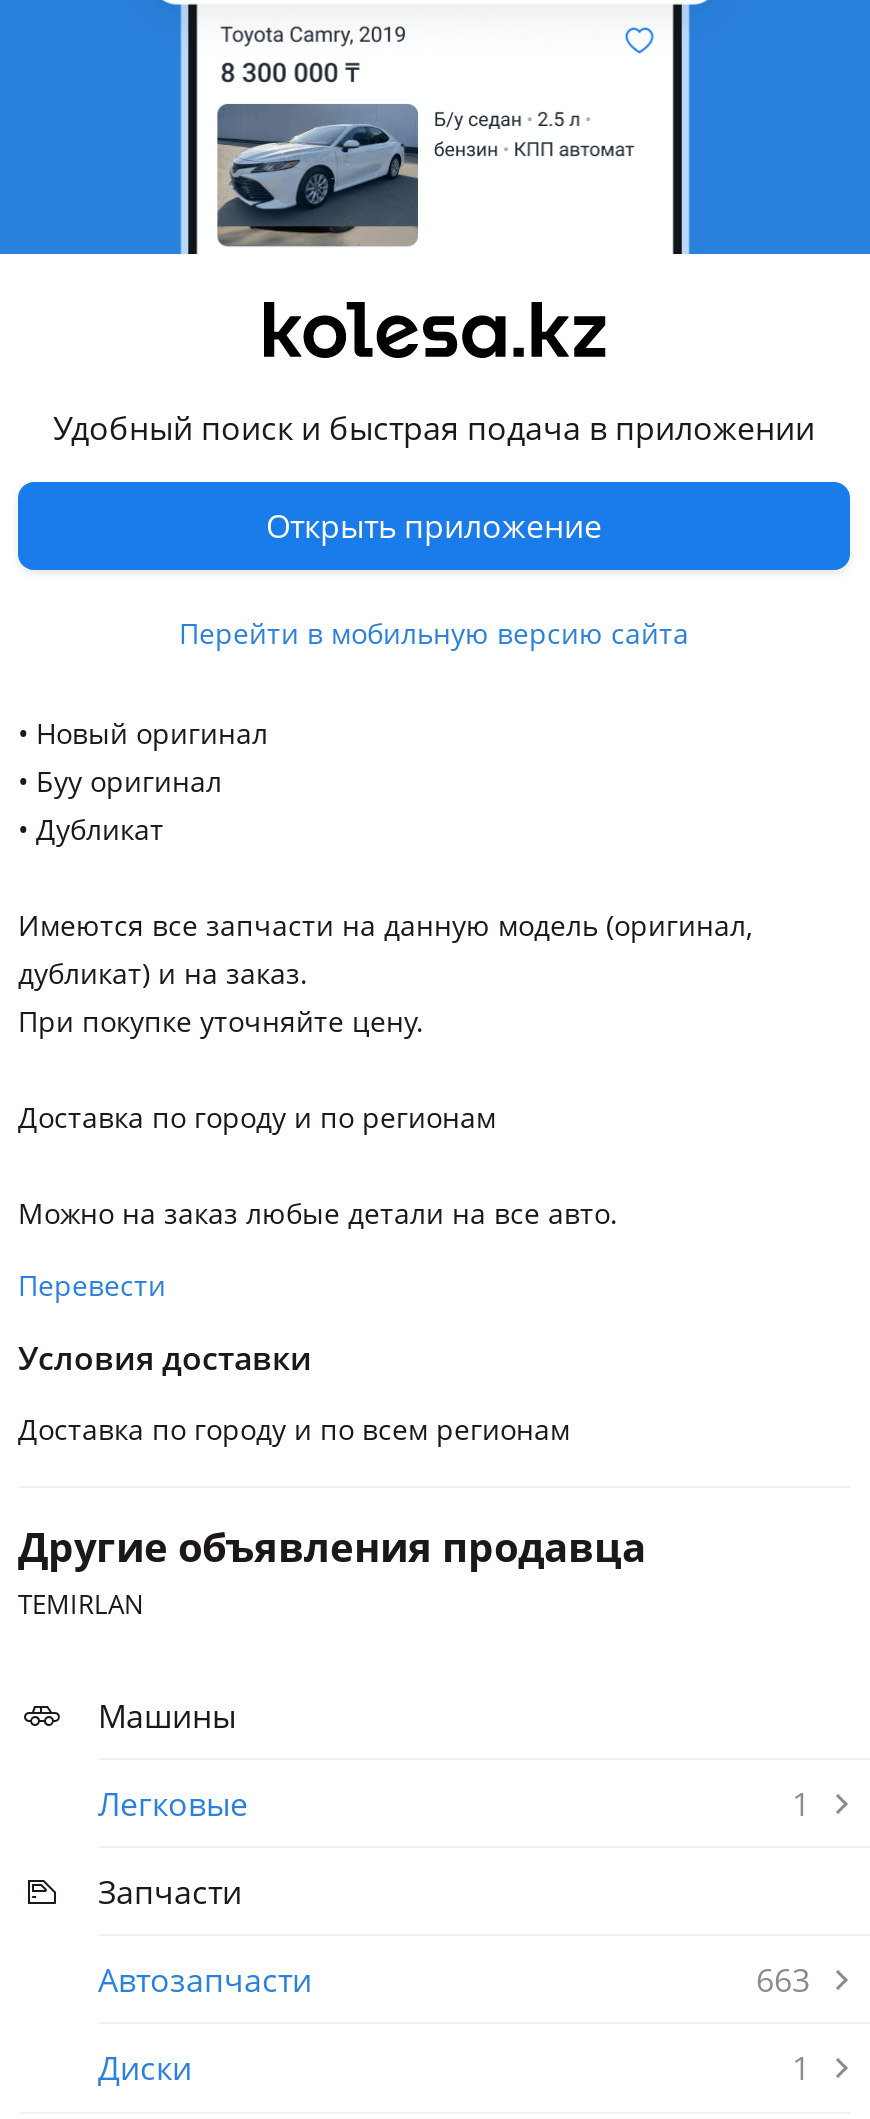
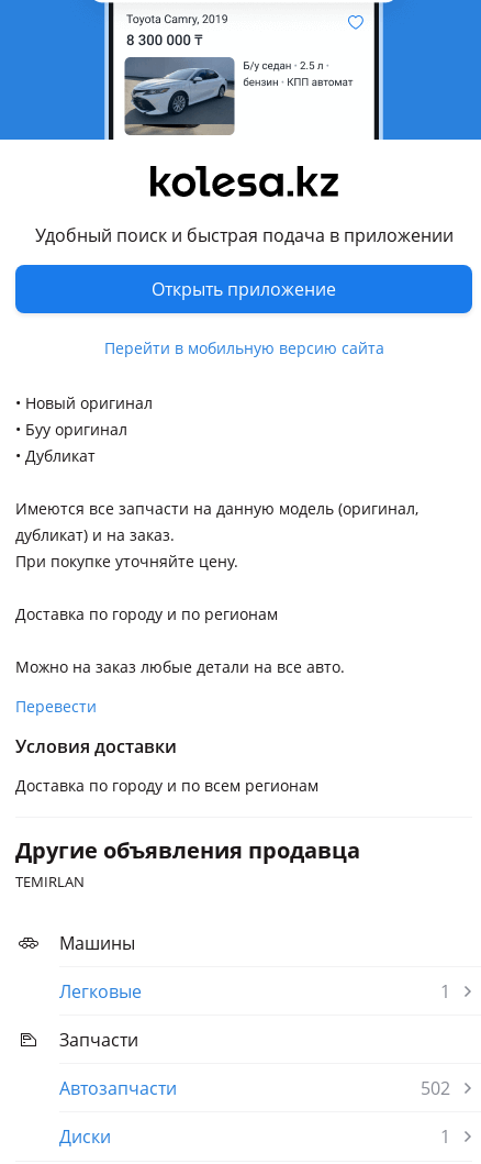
[756,1958,810,2002] 663 -> [421,1076,450,1100] 502

